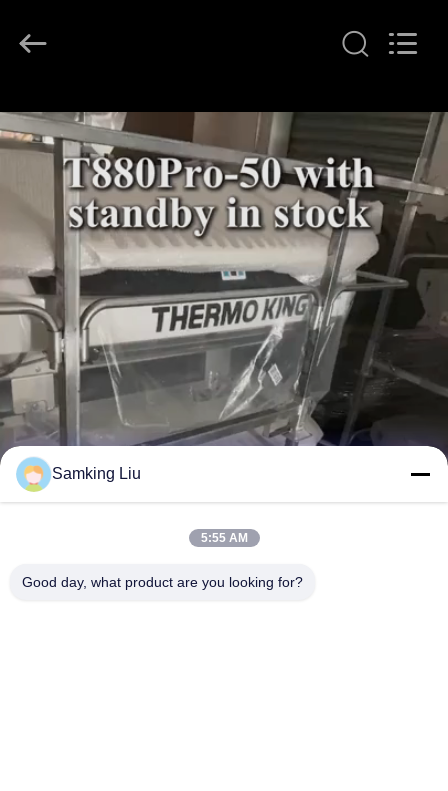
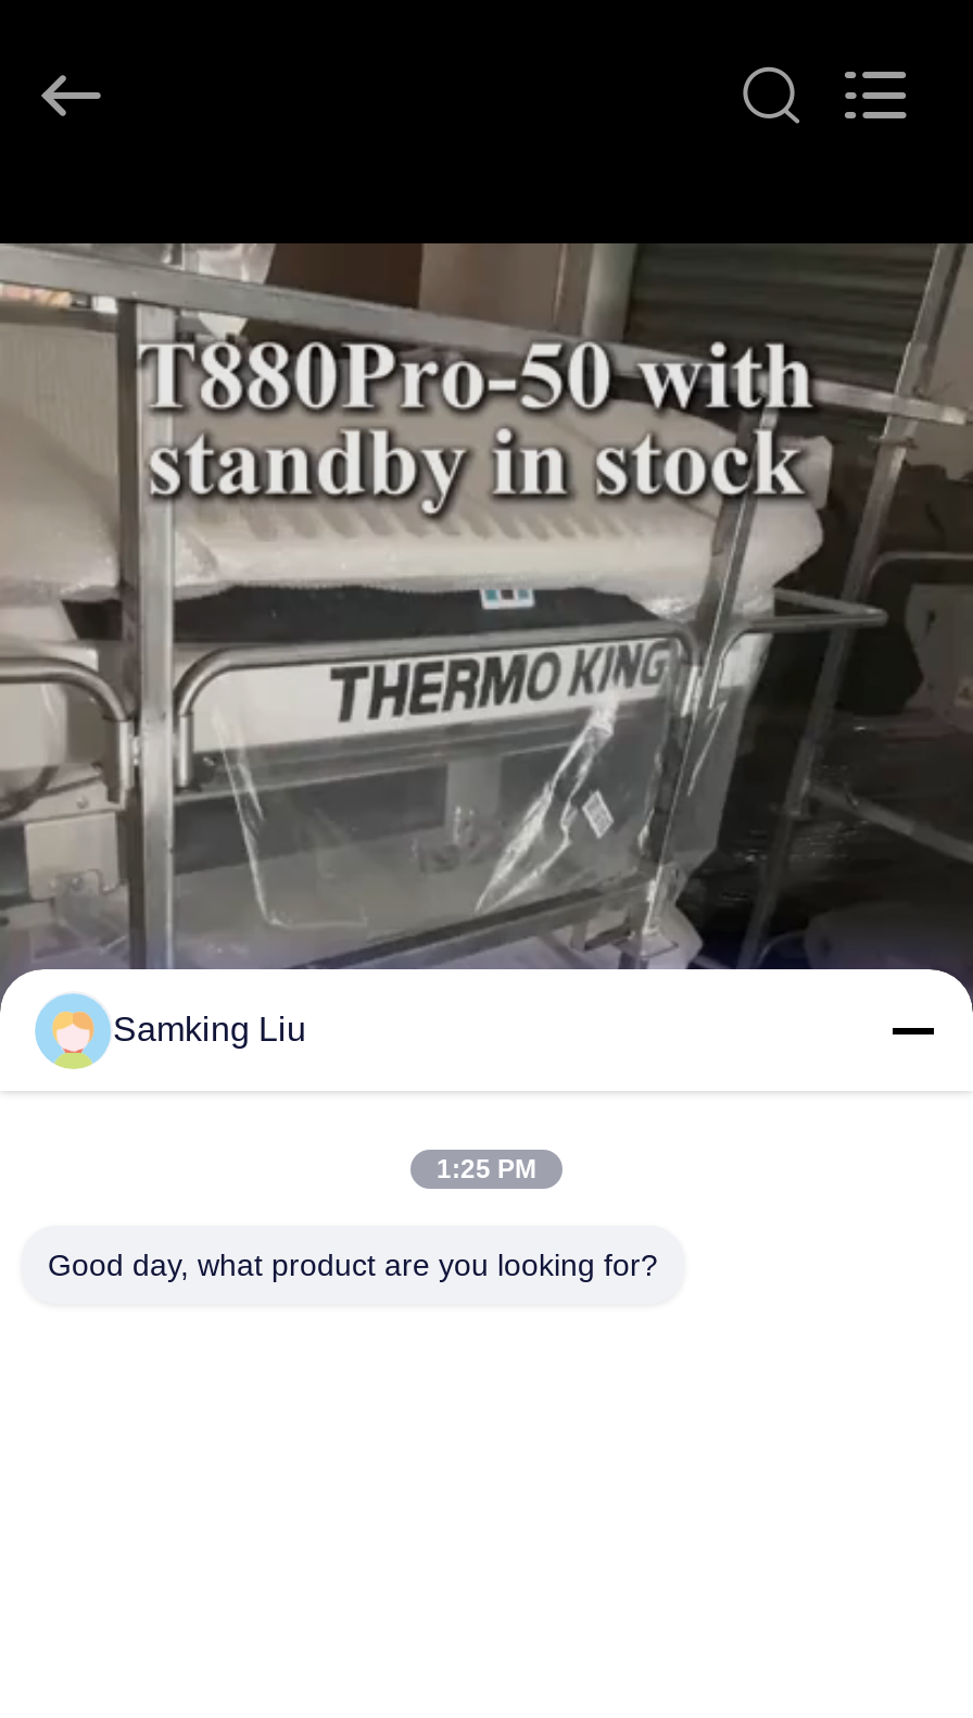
[200,531,247,545] 5:55 AM -> [437,1154,536,1184] 1:25 PM

